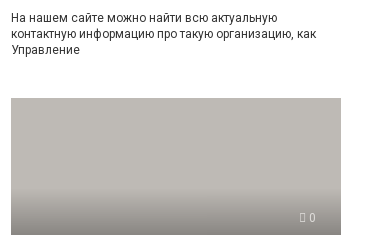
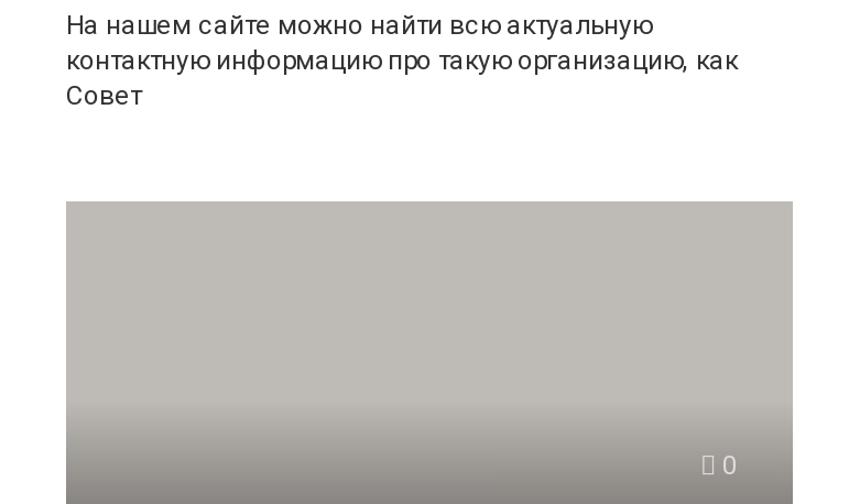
[11,43,80,57] Управление -> [66,80,141,111] Совет

